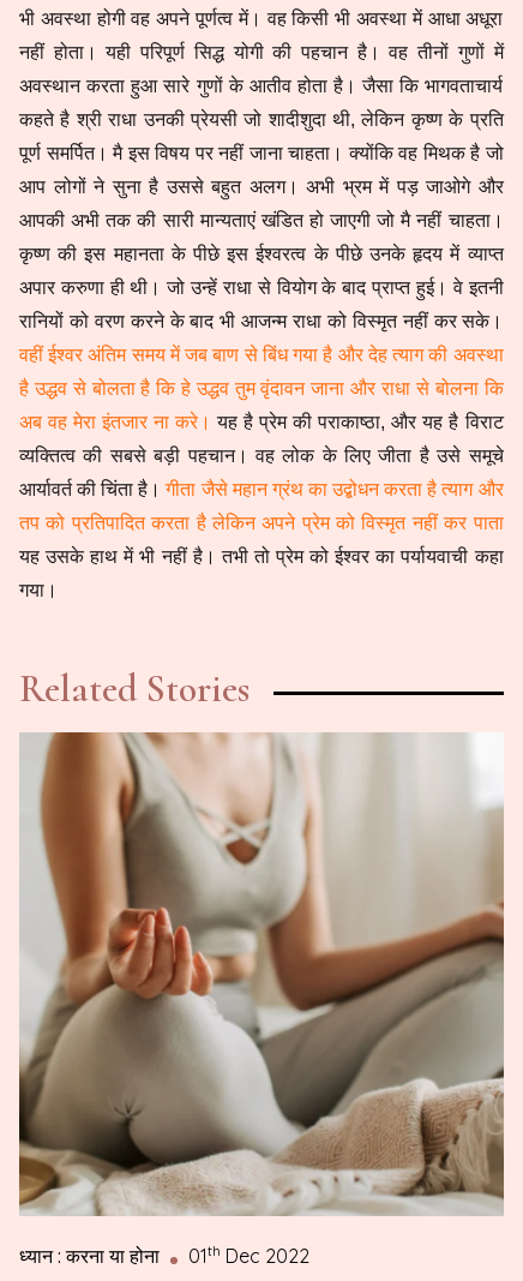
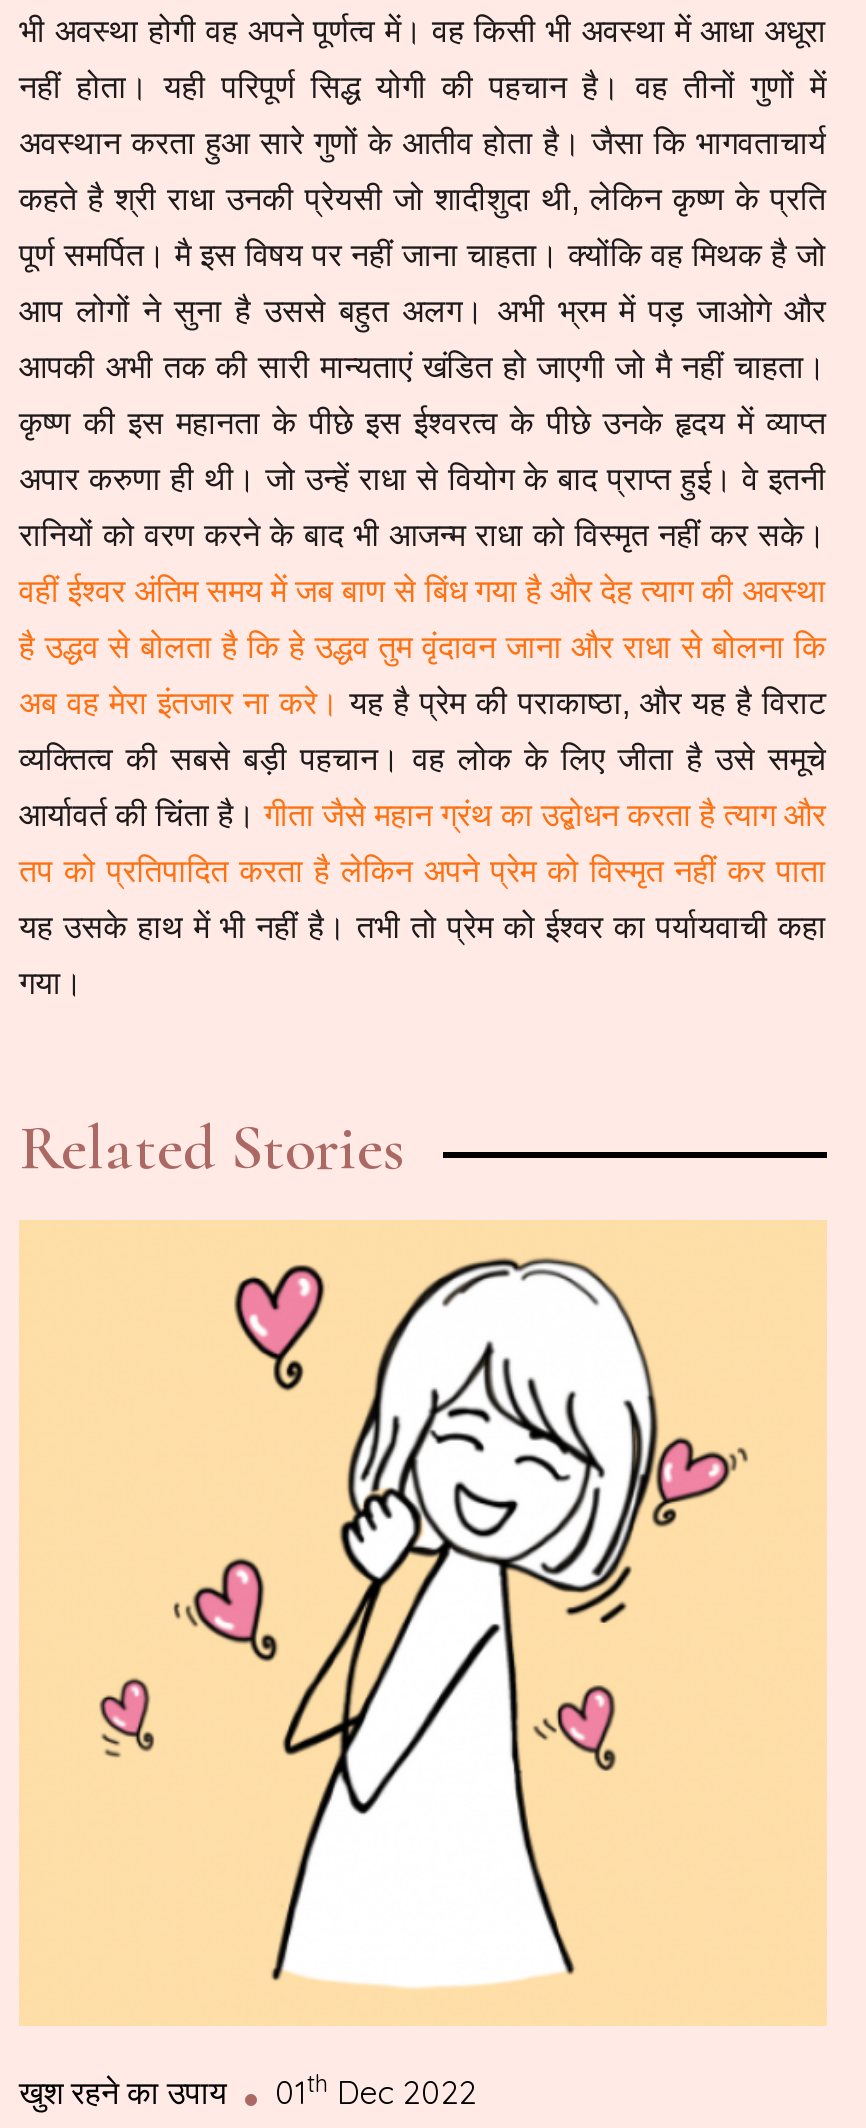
[18,731,505,1268] [image] | ध्यान : करना या होना -> [19,1220,827,2112] [image] | खुश रहने का उपाय

